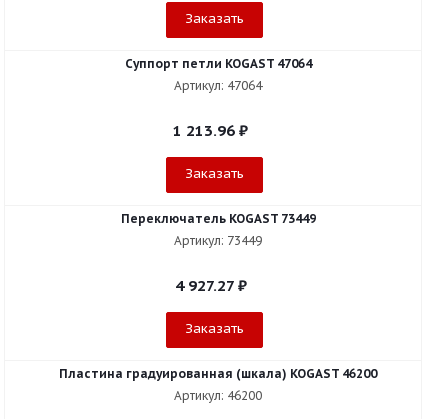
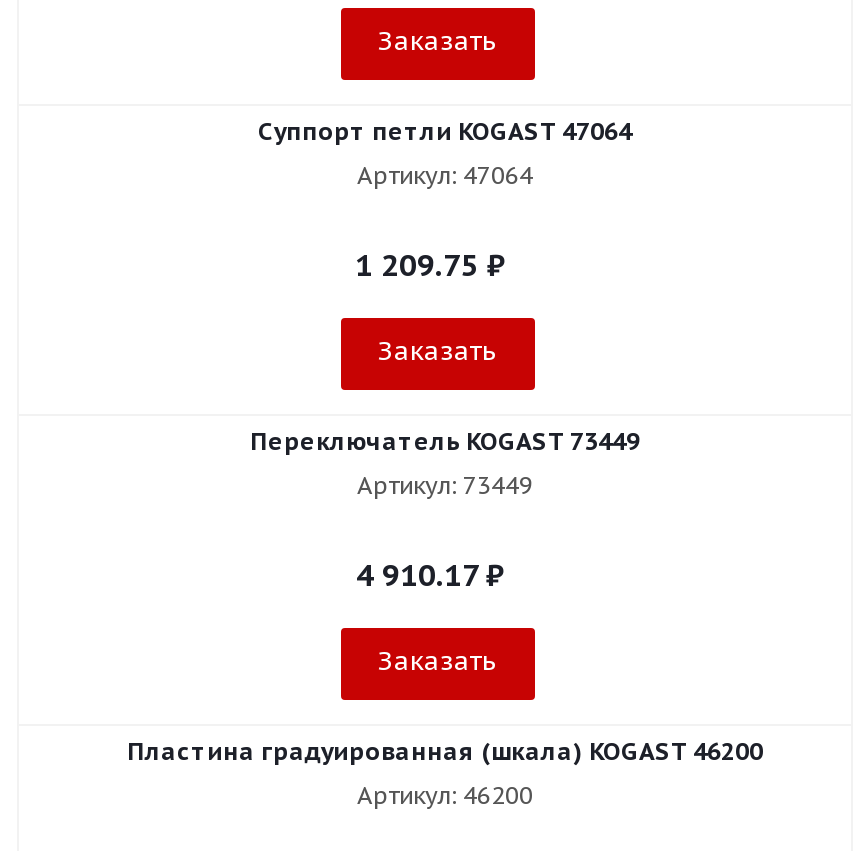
[173,121,248,140] 1 213.96 ₽ -> [355,246,505,284] 1 209.75 ₽
[174,276,246,295] 4 927.27 ₽ -> [356,556,504,594] 4 910.17 ₽

